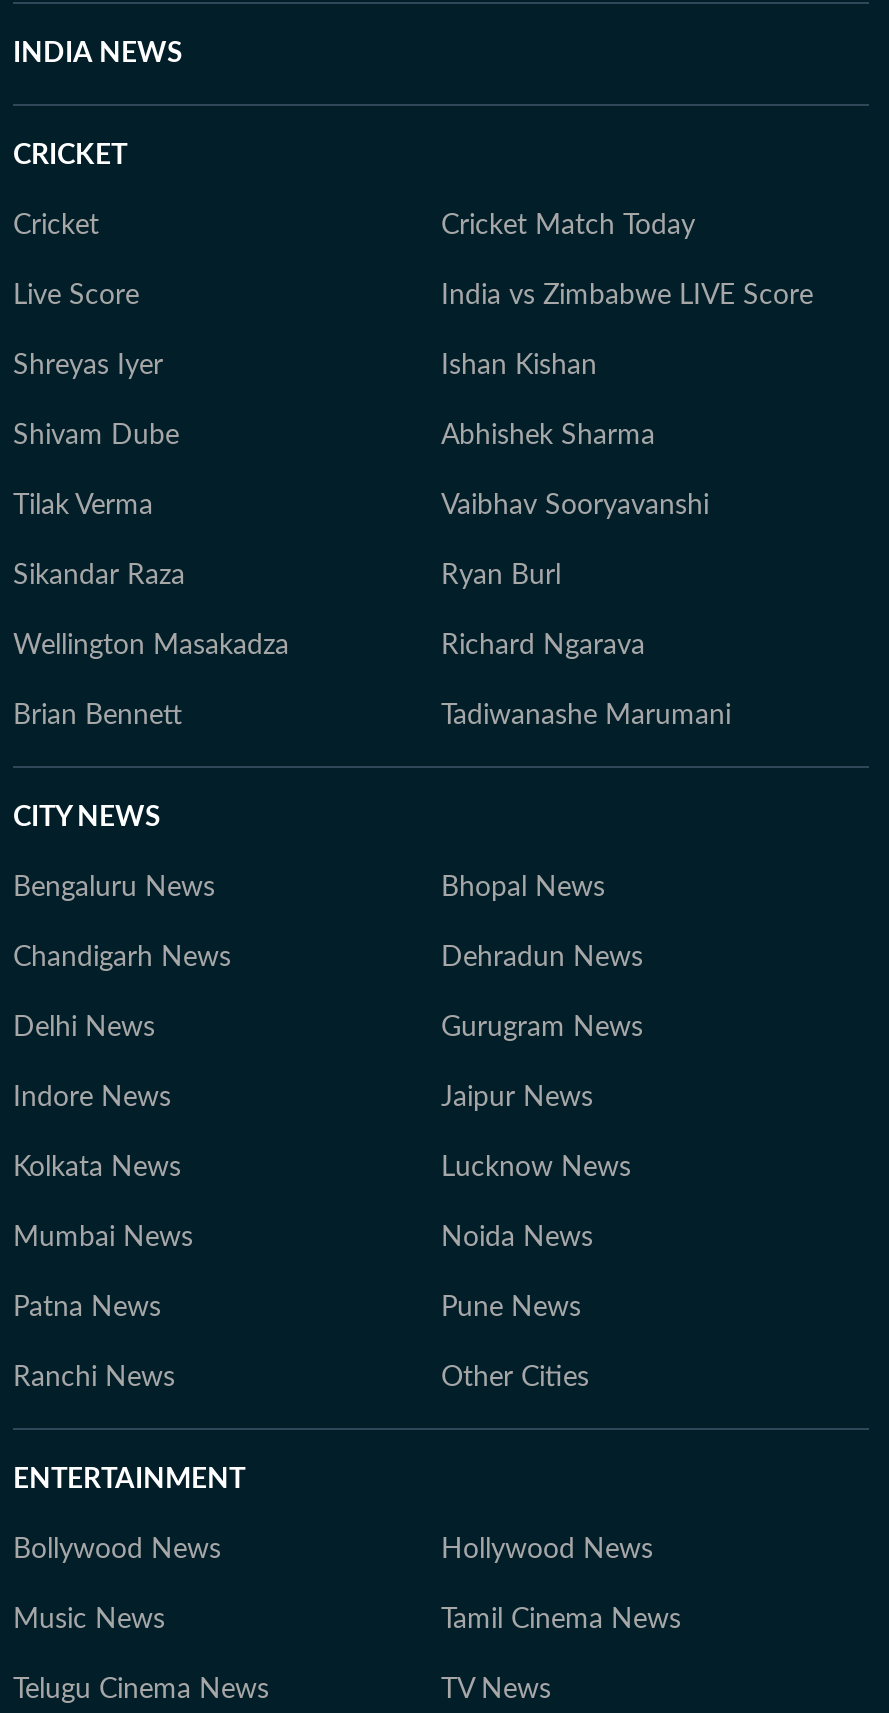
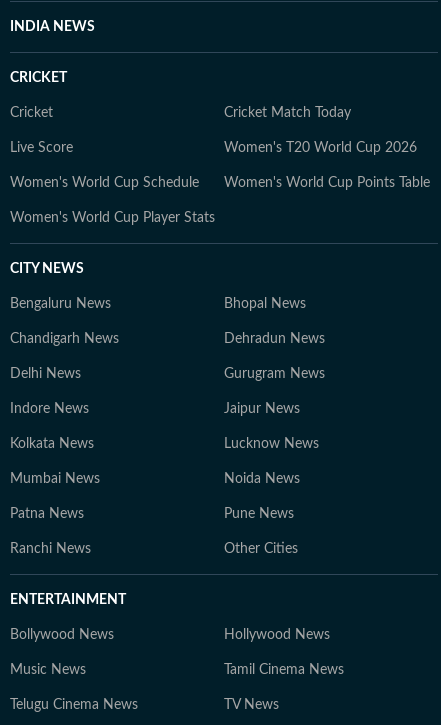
[13,282,813,730] India vs Zimbabwe LIVE Score | Shreyas Iyer | Ishan Kishan | Shivam Dube | Abhishek Sharma | Tilak Verma | Vaibhav Sooryavanshi | Sikandar Raza | Ryan Burl | Wellington Masakadza | Richard Ngarava | Brian Bennett | Tadiwanashe Marumani -> [10,141,430,225] Women's T20 World Cup 2026 | Women's World Cup Schedule | Women's World Cup Points Table | Women's World Cup Player Stats

